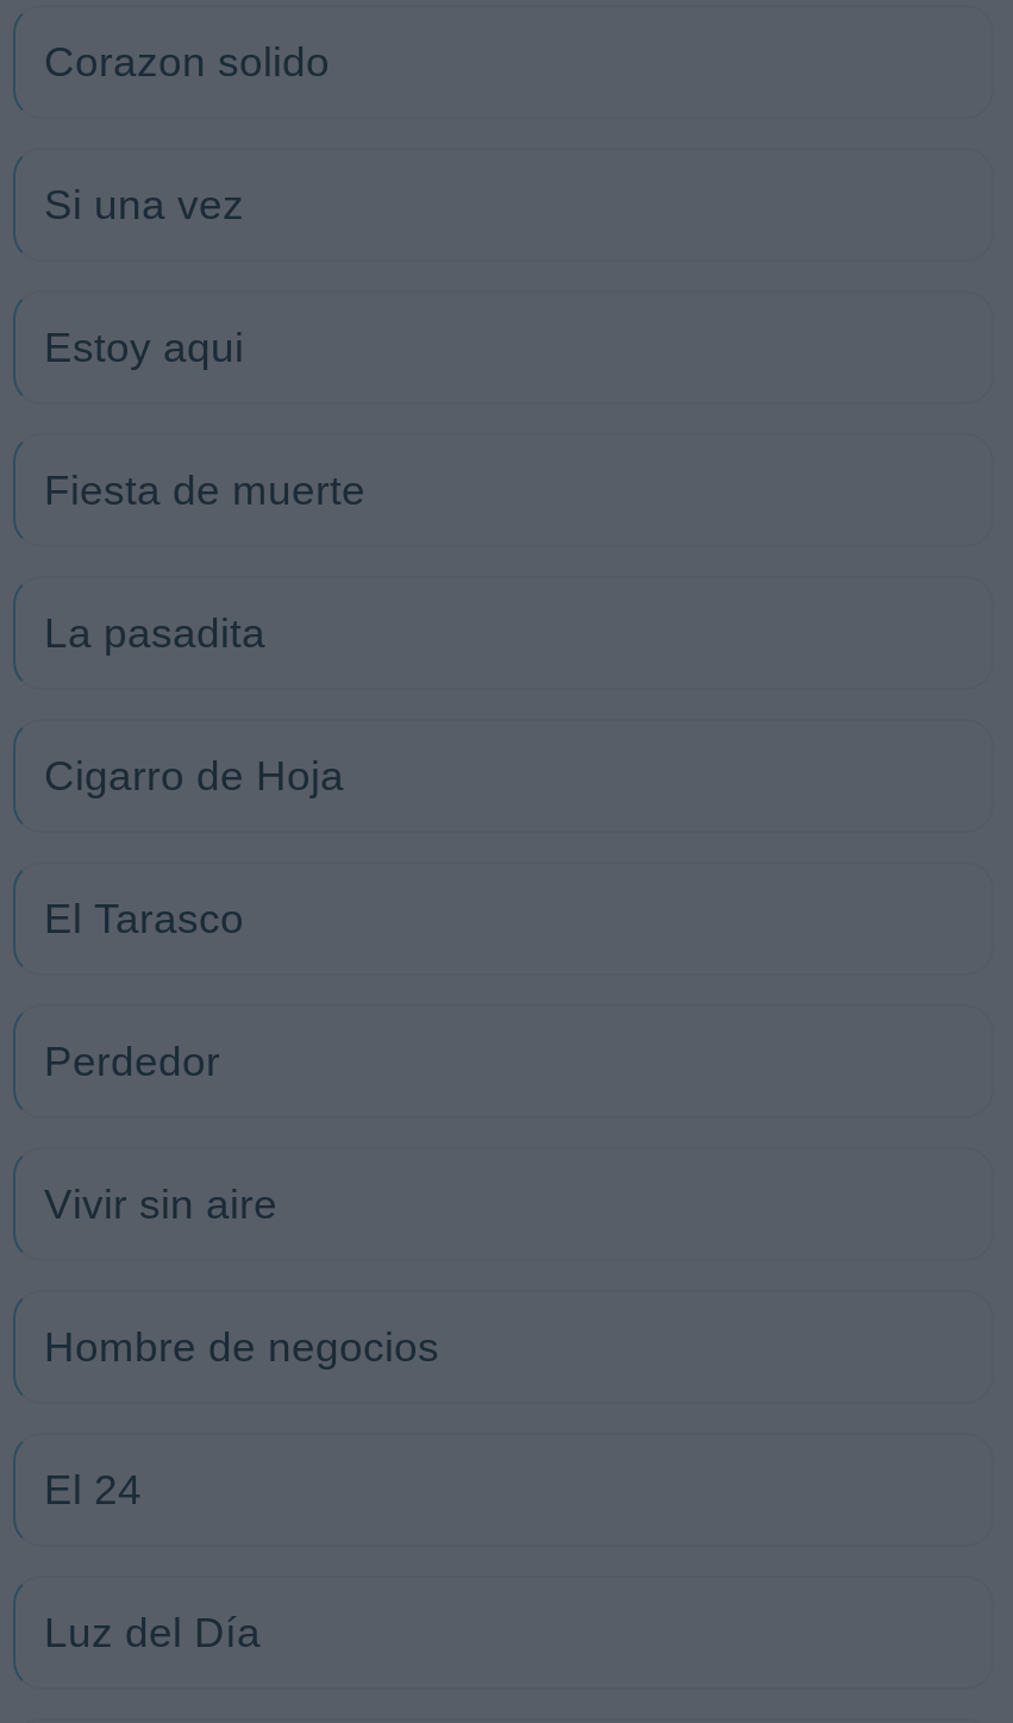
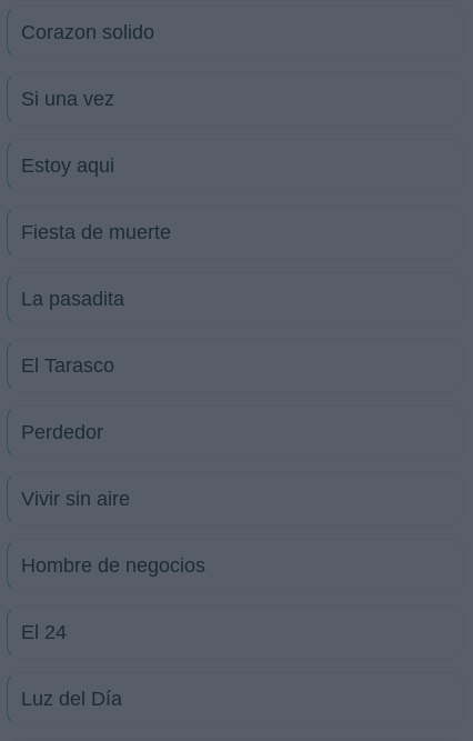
[44,752,344,800] Cigarro de Hoja -> none

